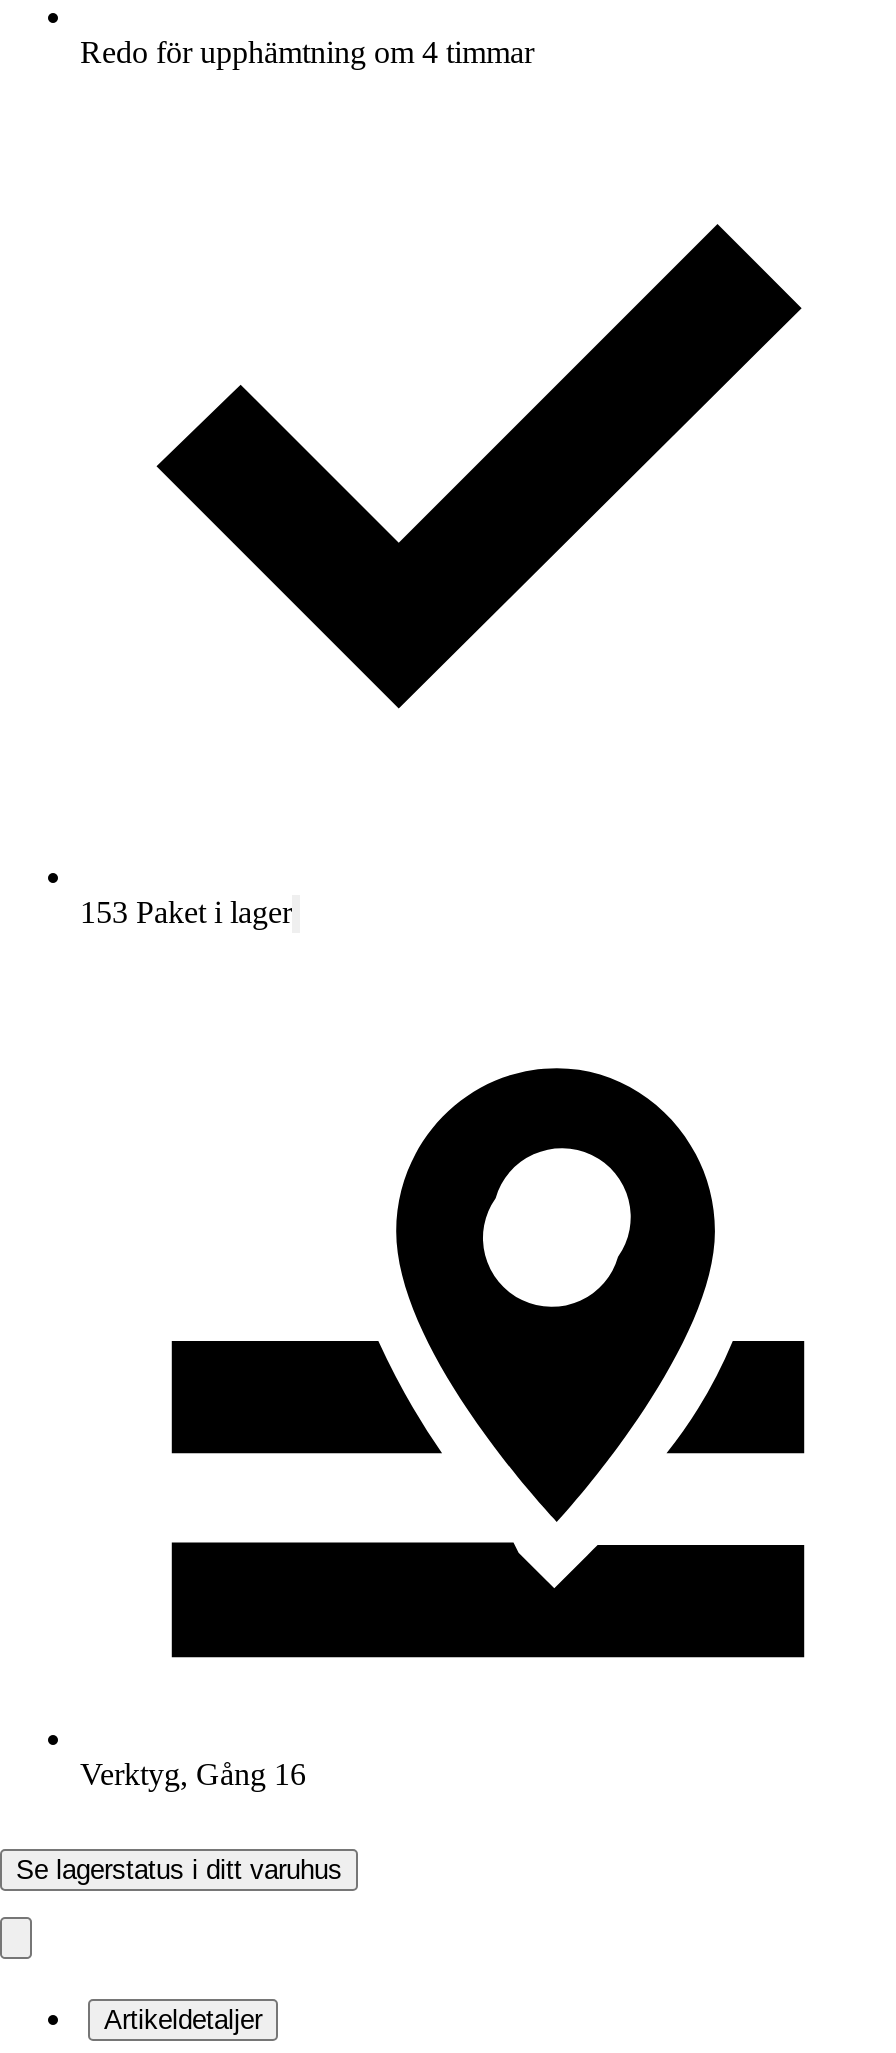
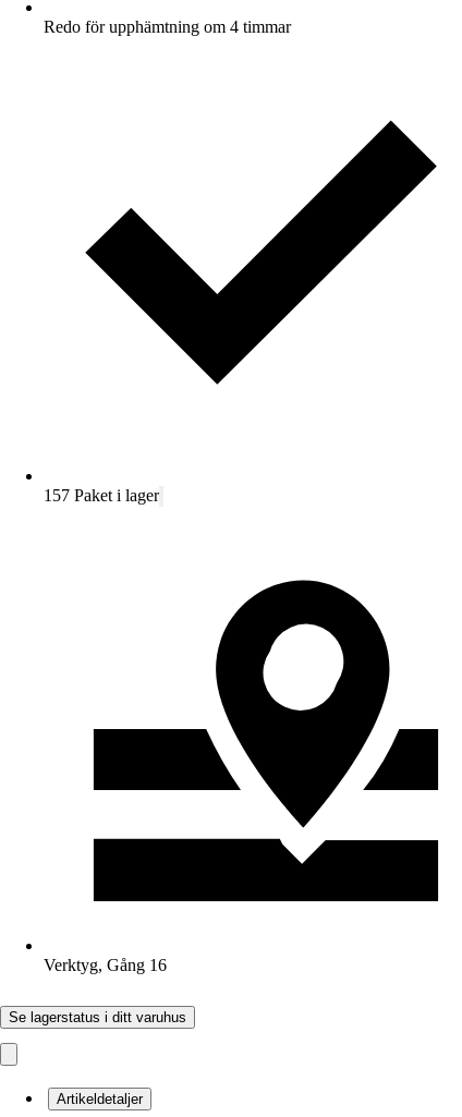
[80,895,292,929] 153 Paket i lager -> [44,486,159,505] 157 Paket i lager

